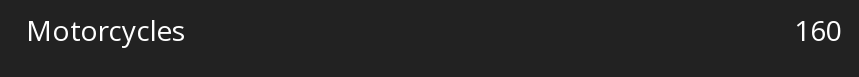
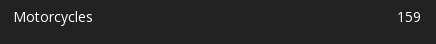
[794,11,842,49] 160 -> [397,7,421,26] 159

